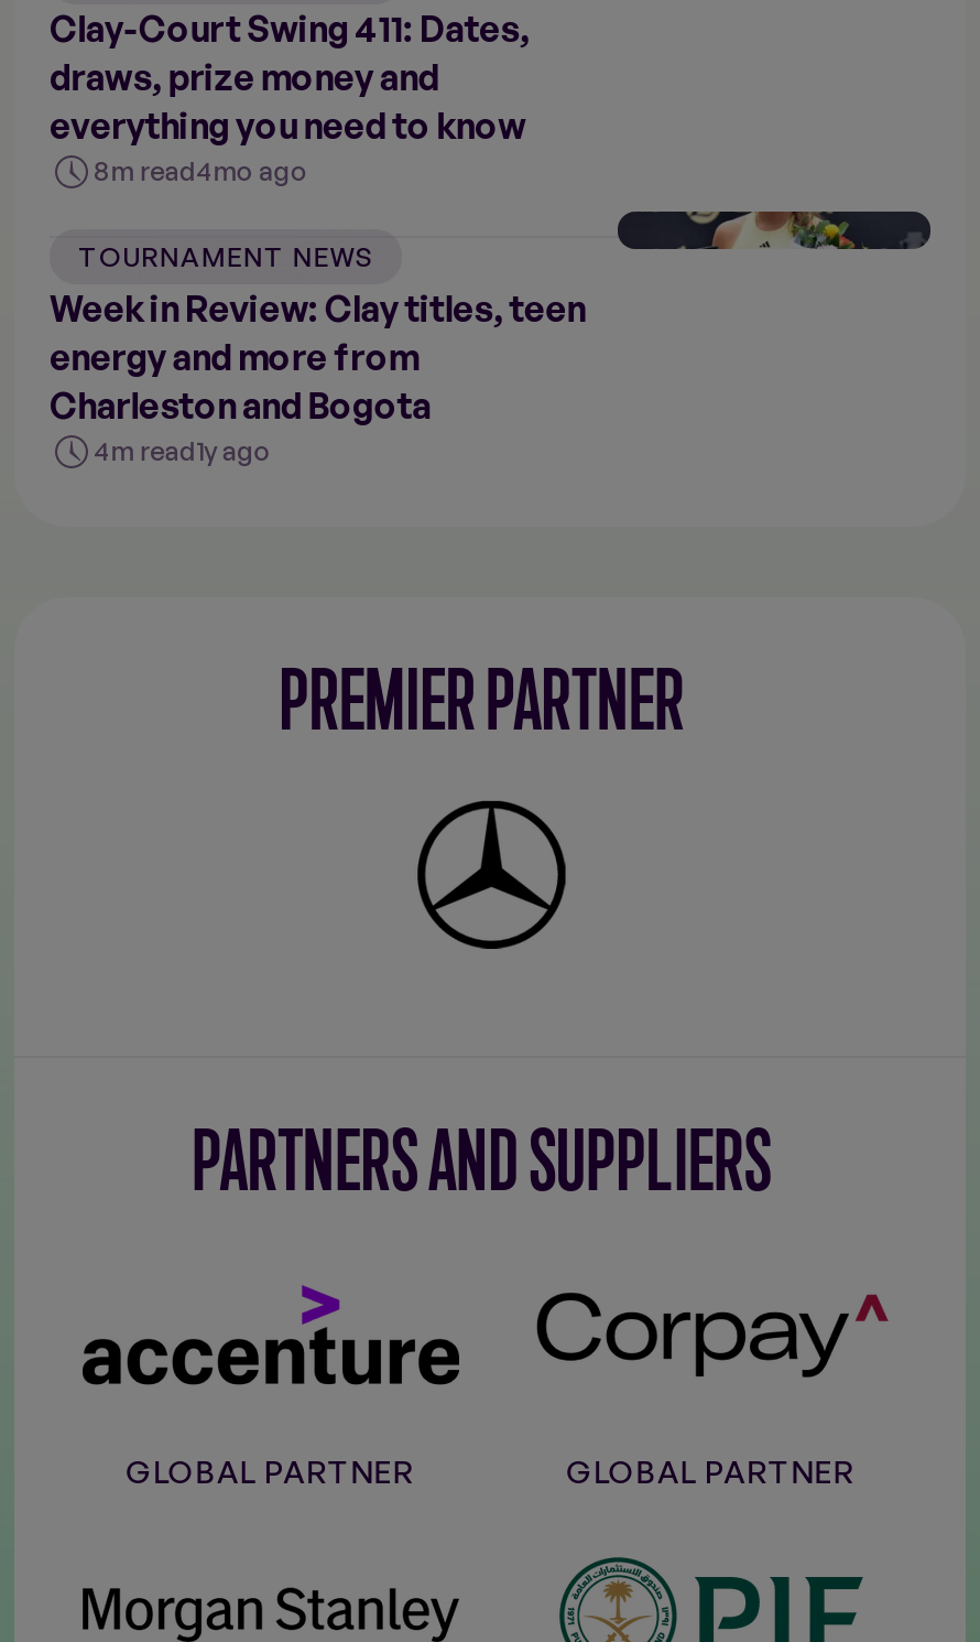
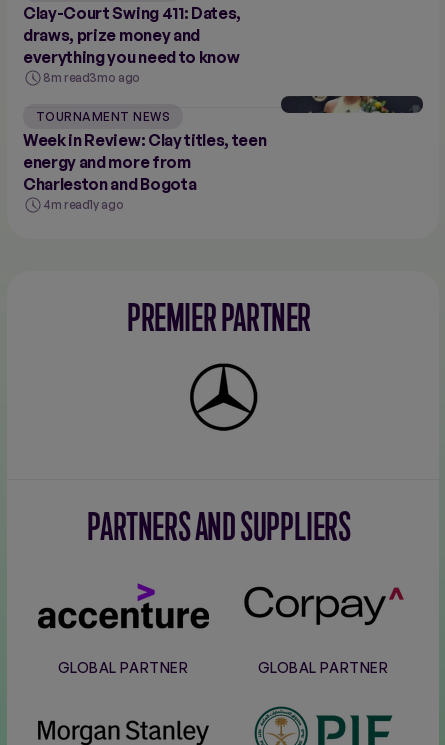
[94,155,307,188] 8m read4mo ago -> [43,70,140,85] 8m read3mo ago

